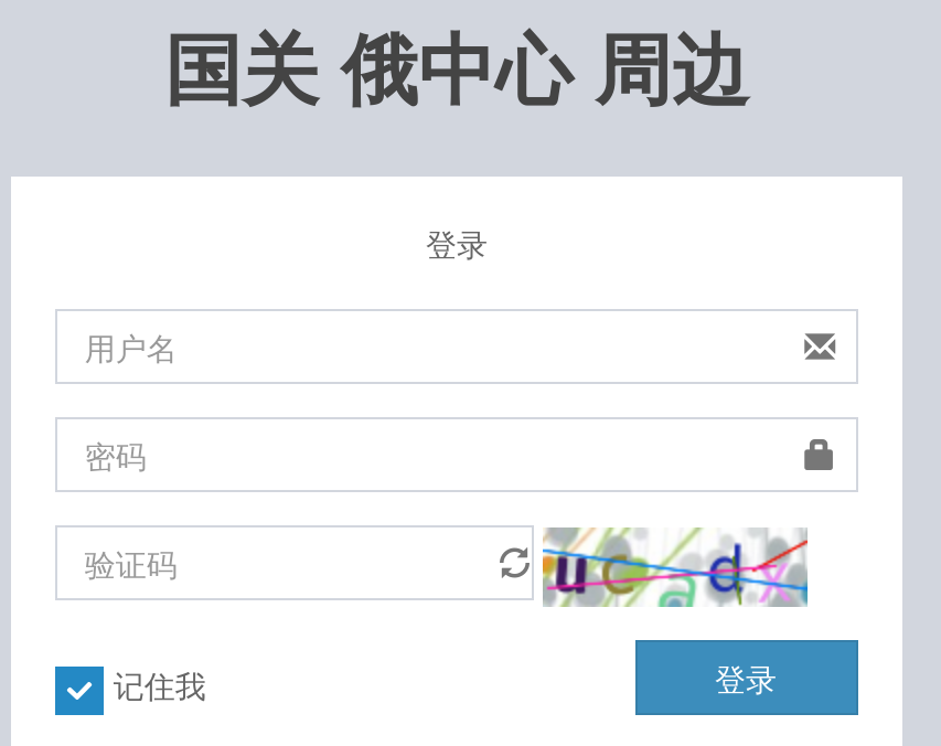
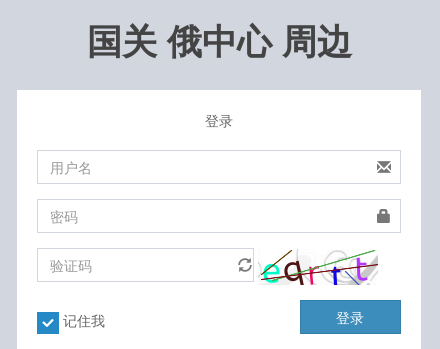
[541,525,810,609] [image] -> [258,249,378,286] [image]

